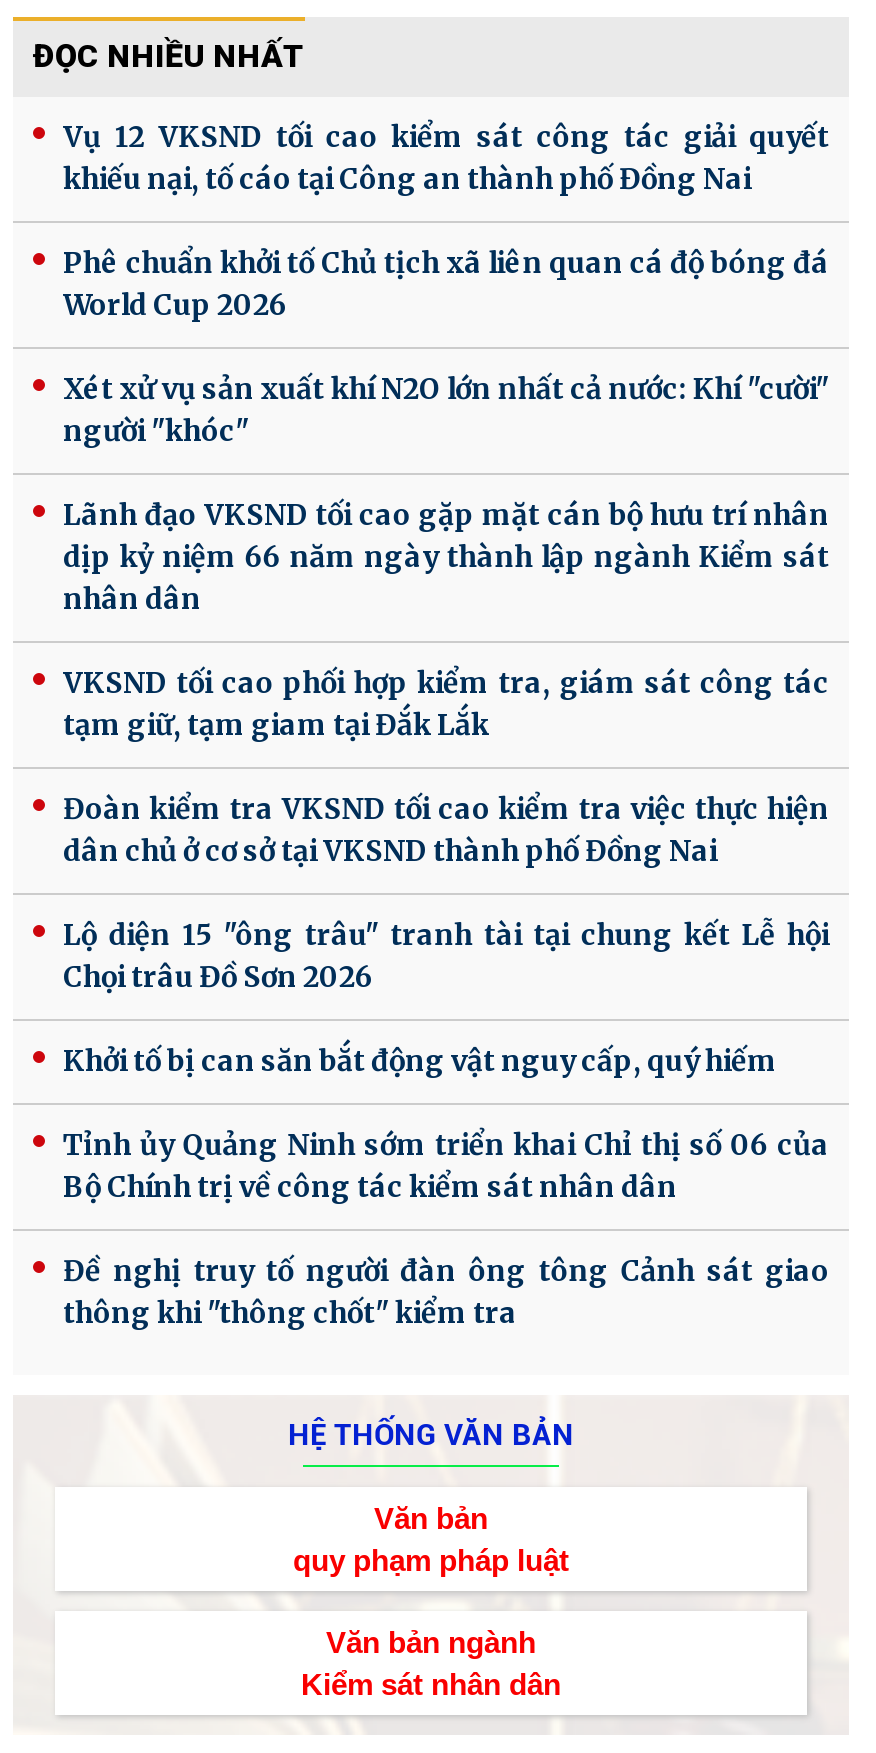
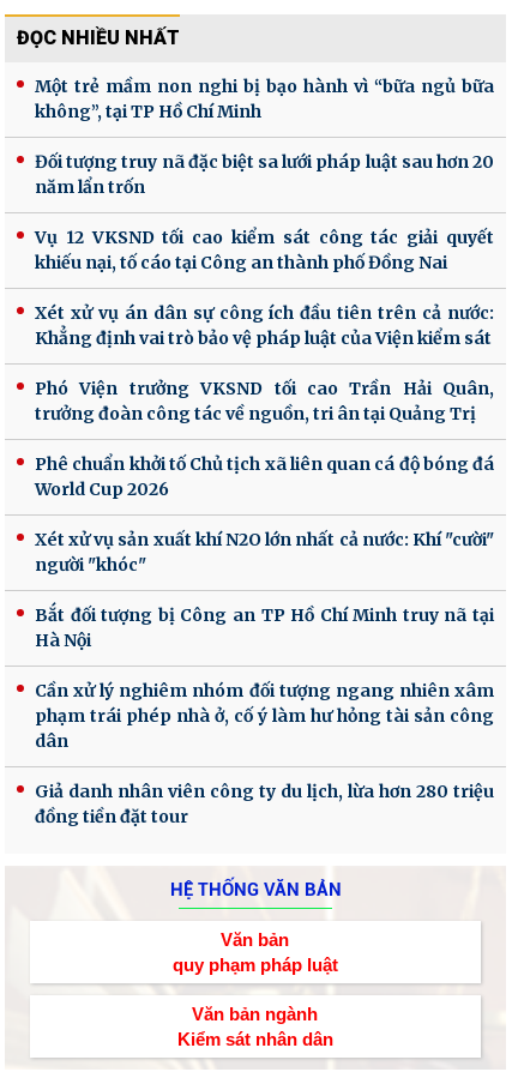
none -> [35,76,494,198] Một trẻ mầm non nghi bị bạo hành vì “bữa ngủ bữa | không”, tại TP Hồ Chí Minh | Đối tượng truy nã đặc biệt sa lưới pháp luật sau hơn 20 | năm lẩn trốn
moved [63,119,829,197] -> [35,227,494,274]: Vụ 12 VKSND tối cao kiểm sát công tác giải quyết | khiếu nại, tố cáo tại Công an thành phố Đồng Nai
none -> [35,303,494,425] Xét xử vụ án dân sự công ích đầu tiên trên cả nước: | Khẳng định vai trò bảo vệ pháp luật của Viện kiểm sát | Phó Viện trưởng VKSND tối cao Trần Hải Quân, | trưởng đoàn công tác về nguồn, tri ân tại Quảng Trị
moved [63,245,829,449] -> [35,454,494,576]: Phê chuẩn khởi tố Chủ tịch xã liên quan cá độ bóng đá | World Cup 2026 | Xét xử vụ sản xuất khí N2O lớn nhất cả nước: Khí "cười" | người "khóc"
[63,497,829,1331] Lãnh đạo VKSND tối cao gặp mặt cán bộ hưu trí nhân | dịp kỷ niệm 66 năm ngày thành lập ngành Kiểm sát | nhân dân | VKSND tối cao phối hợp kiểm tra, giám sát công tác | tạm giữ, tạm giam tại Đắk Lắk | Đoàn kiểm tra VKSND tối cao kiểm tra việc thực hiện | dân chủ ở cơ sở tại VKSND thành phố Đồng Nai | Lộ diện 15 "ông trâu" tranh tài tại chung kết Lễ hội | Chọi trâu Đồ Sơn 2026 | Khởi tố bị can săn bắt động vật nguy cấp, quý hiếm | Tỉnh ủy Quảng Ninh sớm triển khai Chỉ thị số 06 của | Bộ Chính trị về công tác kiểm sát nhân dân | Đề nghị truy tố người đàn ông tông Cảnh sát giao | thông khi "thông chốt" kiểm tra -> [35,605,494,828] Bắt đối tượng bị Công an TP Hồ Chí Minh truy nã tại | Hà Nội | Cần xử lý nghiêm nhóm đối tượng ngang nhiên xâm | phạm trái phép nhà ở, cố ý làm hư hỏng tài sản công | dân | Giả danh nhân viên công ty du lịch, lừa hơn 280 triệu | đồng tiền đặt tour

